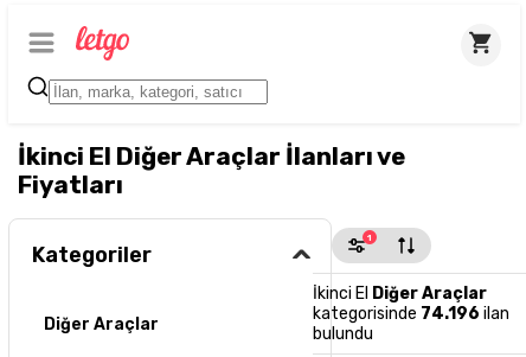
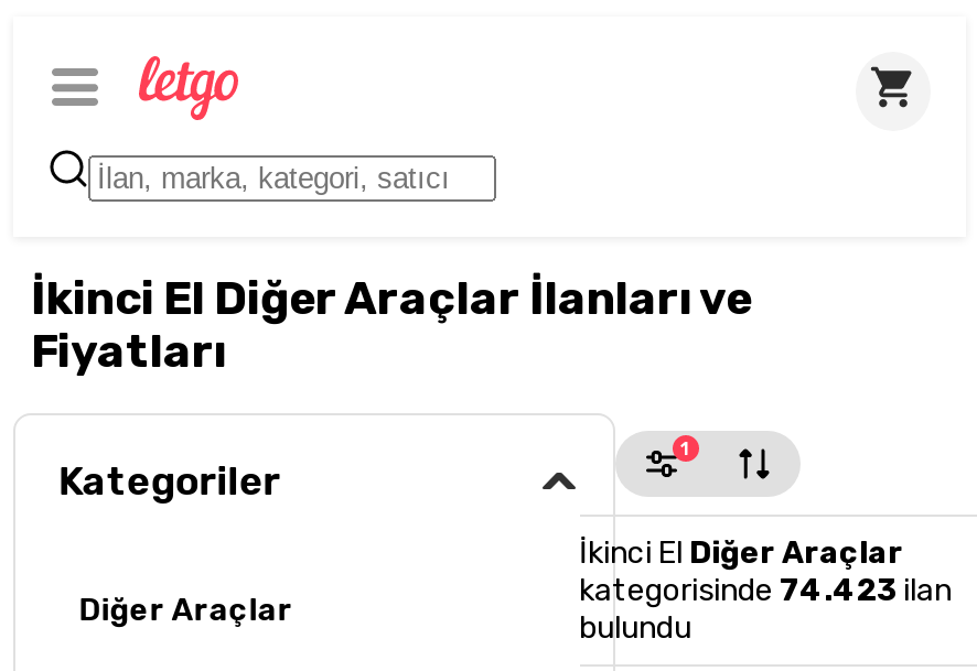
[312,304,509,324] kategorisinde 74.196 ilan -> [579,572,952,609] kategorisinde 74.423 ilan

